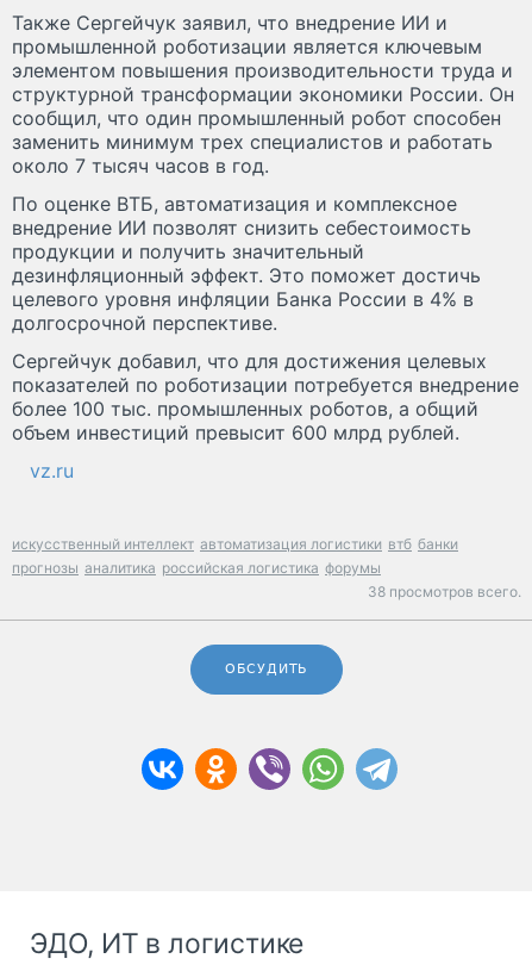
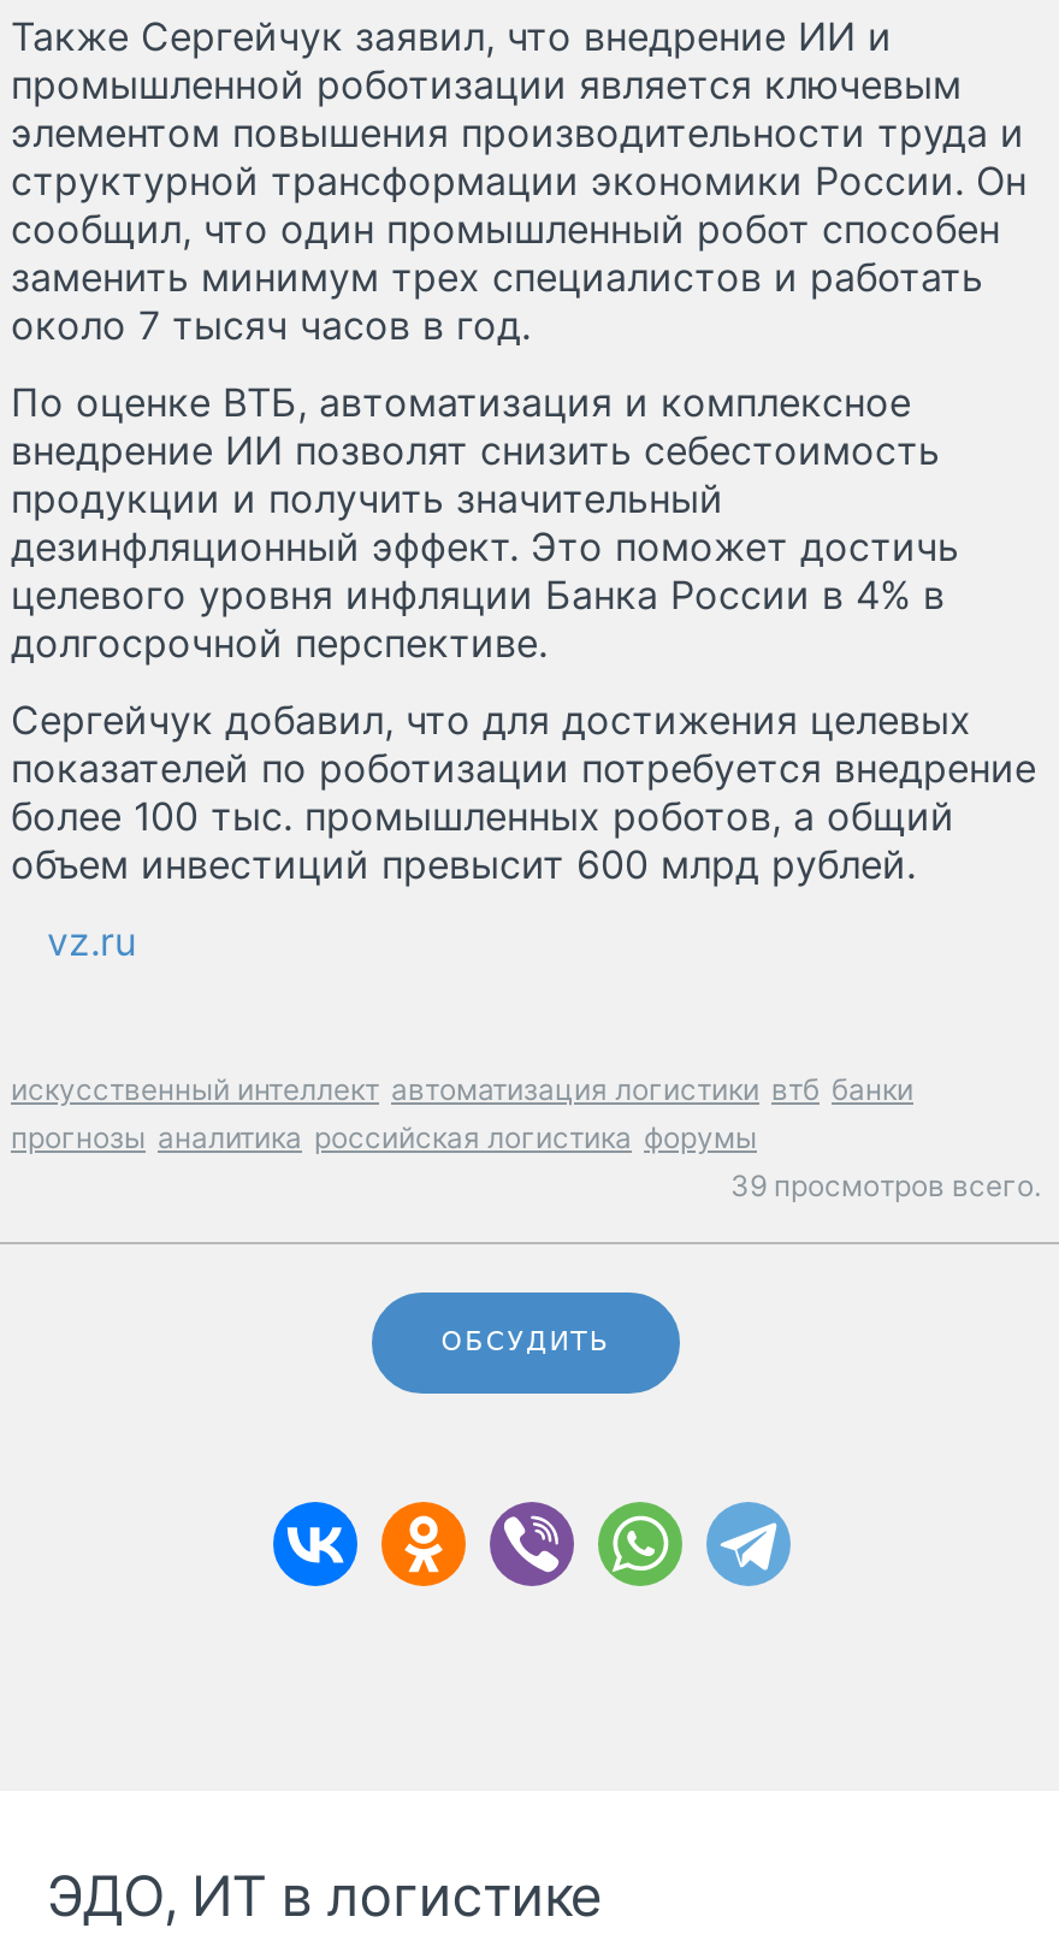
[368,583,521,601] 38 просмотров всего. -> [730,1168,1041,1204] 39 просмотров всего.

